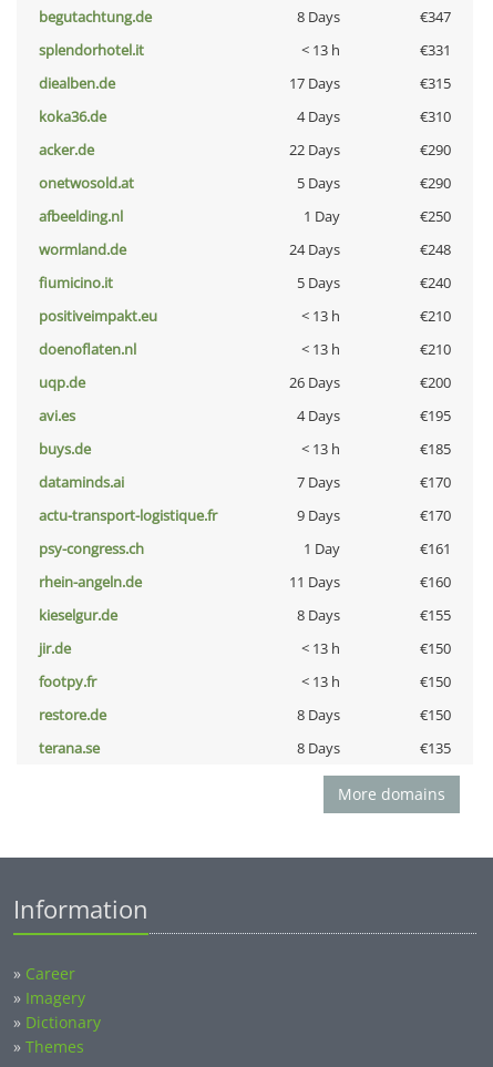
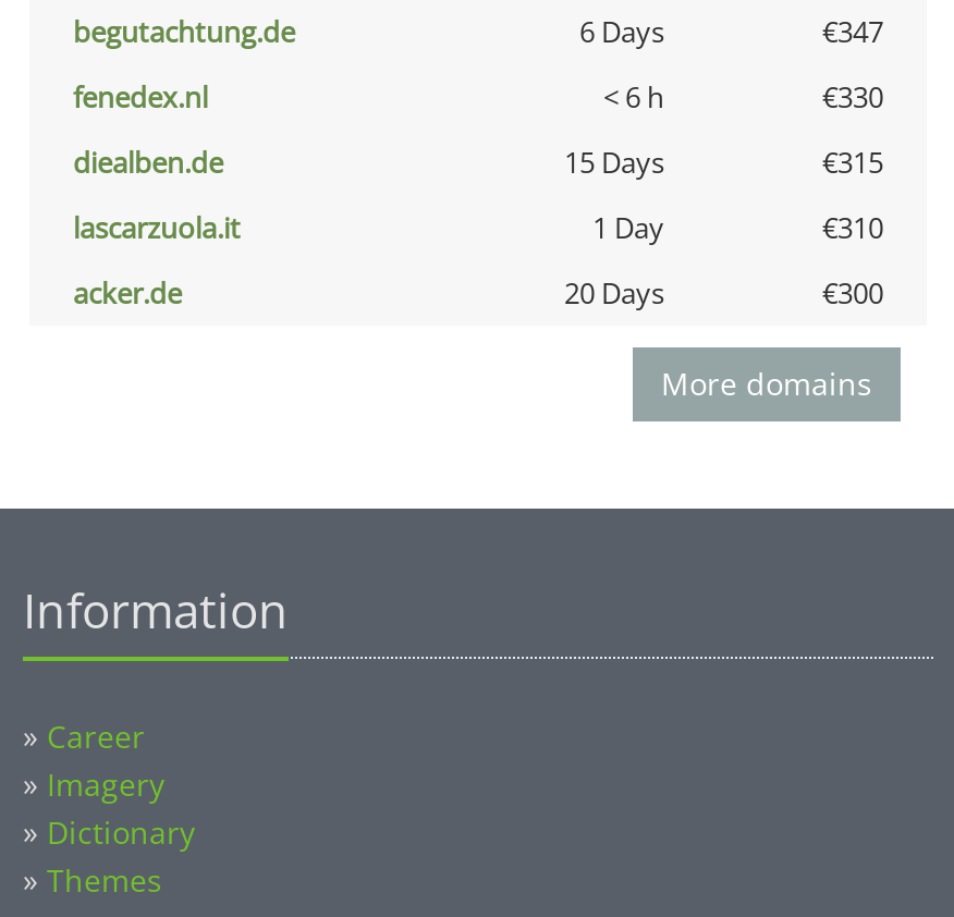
[296,7,340,27] 8 Days -> [579,12,664,51] 6 Days
[39,40,451,60] splendorhotel.it | < 13 h | €331 -> [73,77,883,117] fenedex.nl | < 6 h | €330
[289,73,340,93] 17 Days -> [564,143,664,182] 15 Days
[39,106,340,126] koka36.de | 4 Days -> [73,208,664,247] lascarzuola.it | 1 Day
[39,140,451,758] 22 Days | €290 | onetwosold.at | 5 Days | €290 | afbeelding.nl | 1 Day | €250 | wormland.de | 24 Days | €248 | fiumicino.it | 5 Days | €240 | positiveimpakt.eu | < 13 h | €210 | doenoflaten.nl | < 13 h | €210 | uqp.de | 26 Days | €200 | avi.es | 4 Days | €195 | buys.de | < 13 h | €185 | dataminds.ai | 7 Days | €170 | actu-transport-logistique.fr | 9 Days | €170 | psy-congress.ch | 1 Day | €161 | rhein-angeln.de | 11 Days | €160 | kieselgur.de | 8 Days | €155 | jir.de | < 13 h | €150 | footpy.fr | < 13 h | €150 | restore.de | 8 Days | €150 | terana.se | 8 Days | €135 -> [564,273,883,313] 20 Days | €300

